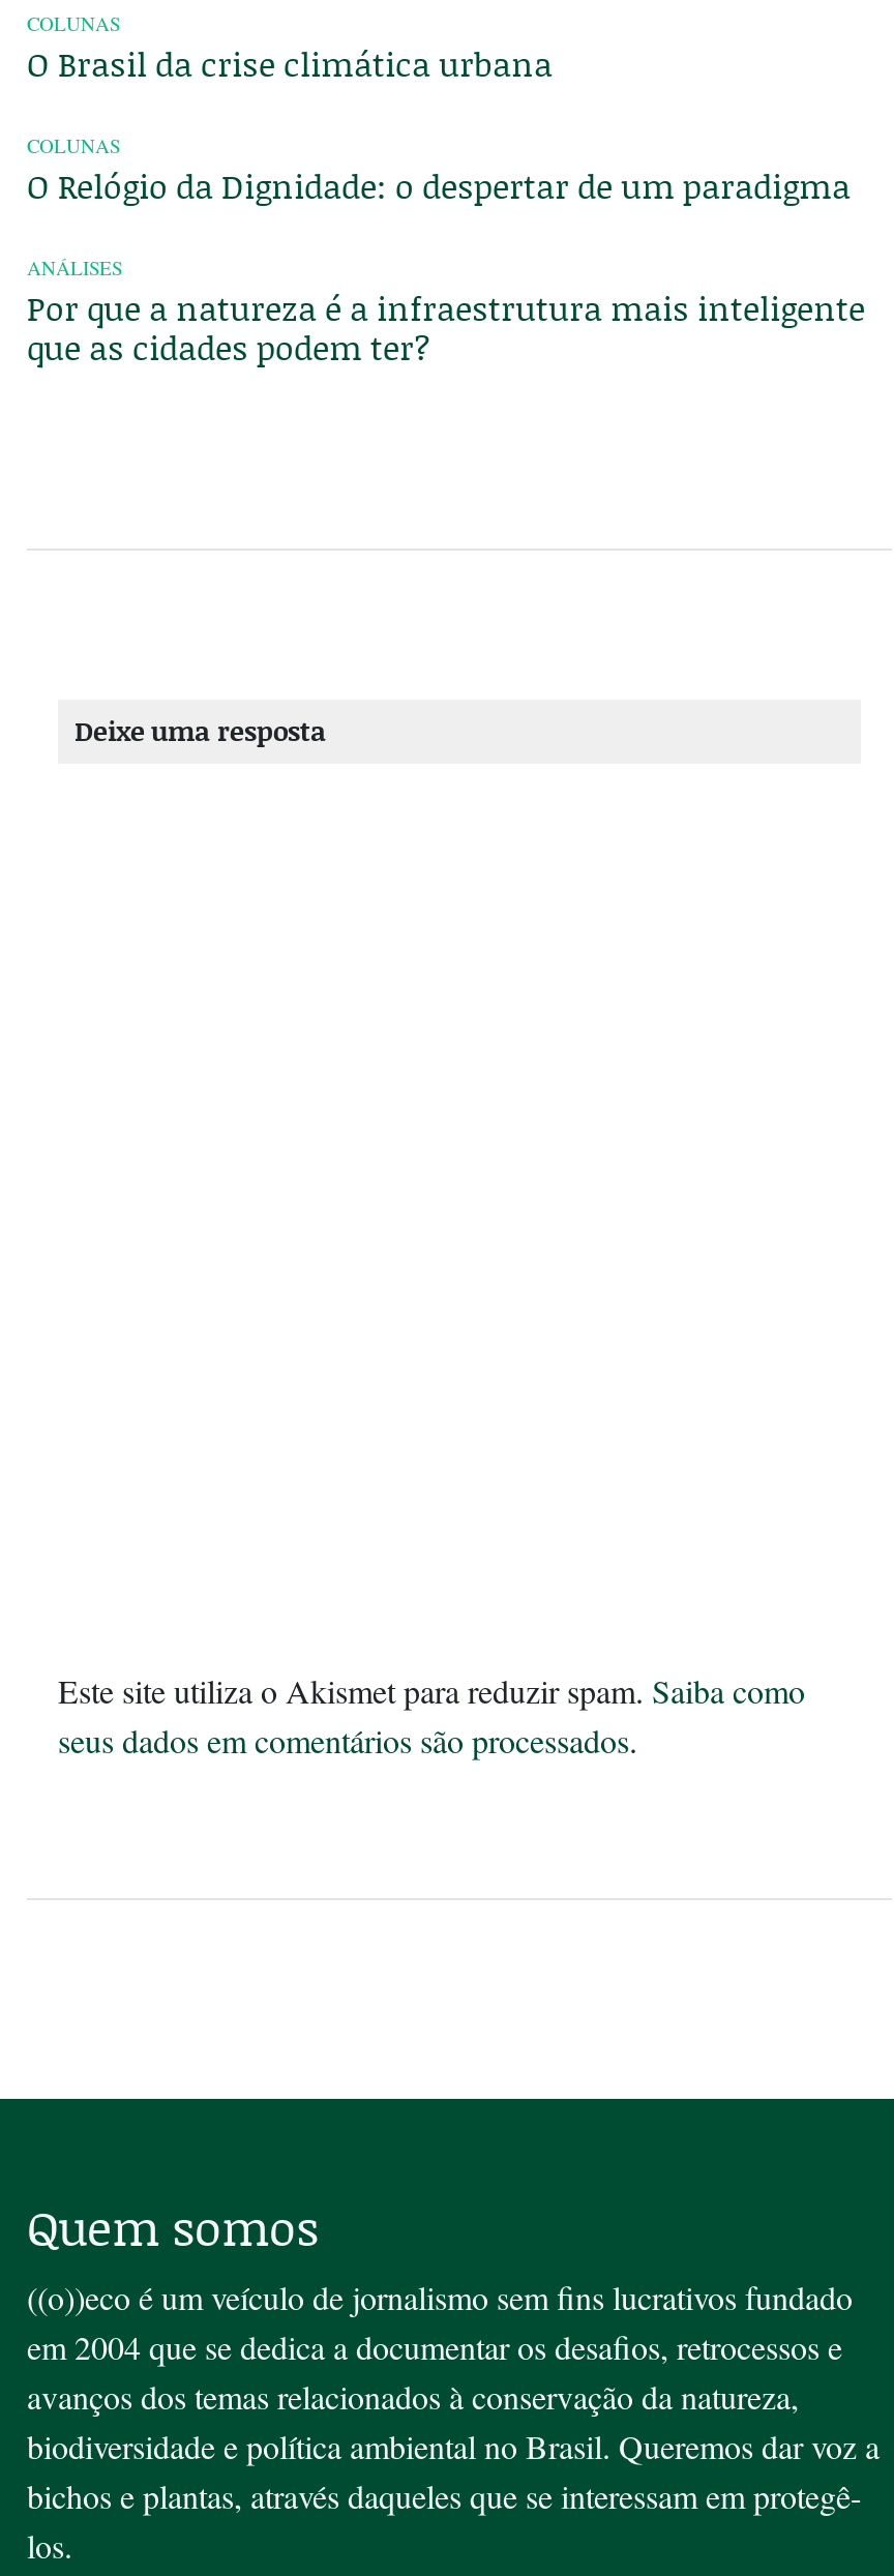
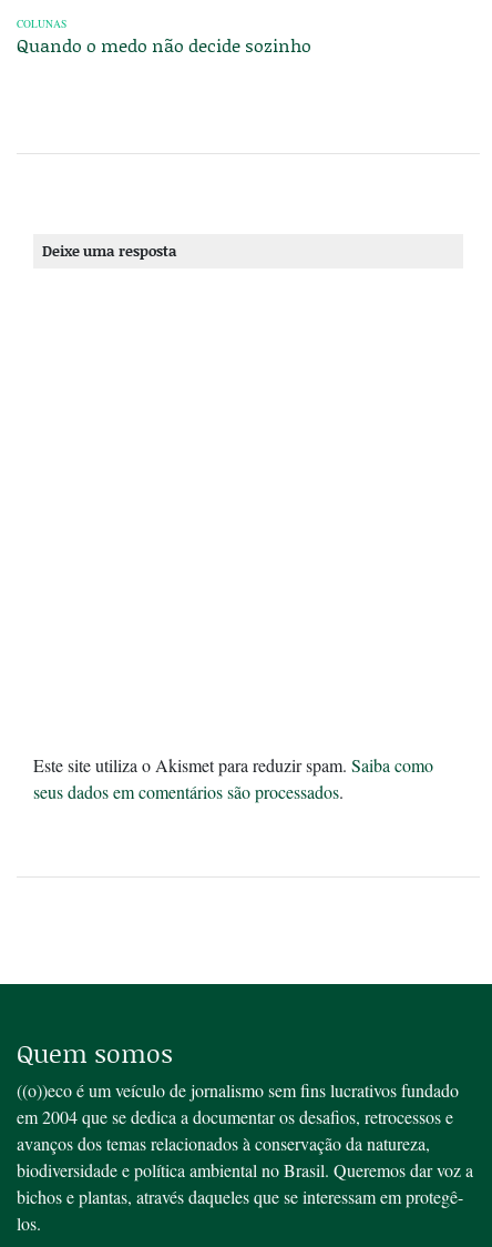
[27,40,865,371] O Brasil da crise climática urbana | COLUNAS | O Relógio da Dignidade: o despertar de um paradigma | ANÁLISES | Por que a natureza é a infraestrutura mais inteligente | que as cidades podem ter? -> [17,33,311,58] Quando o medo não decide sozinho

